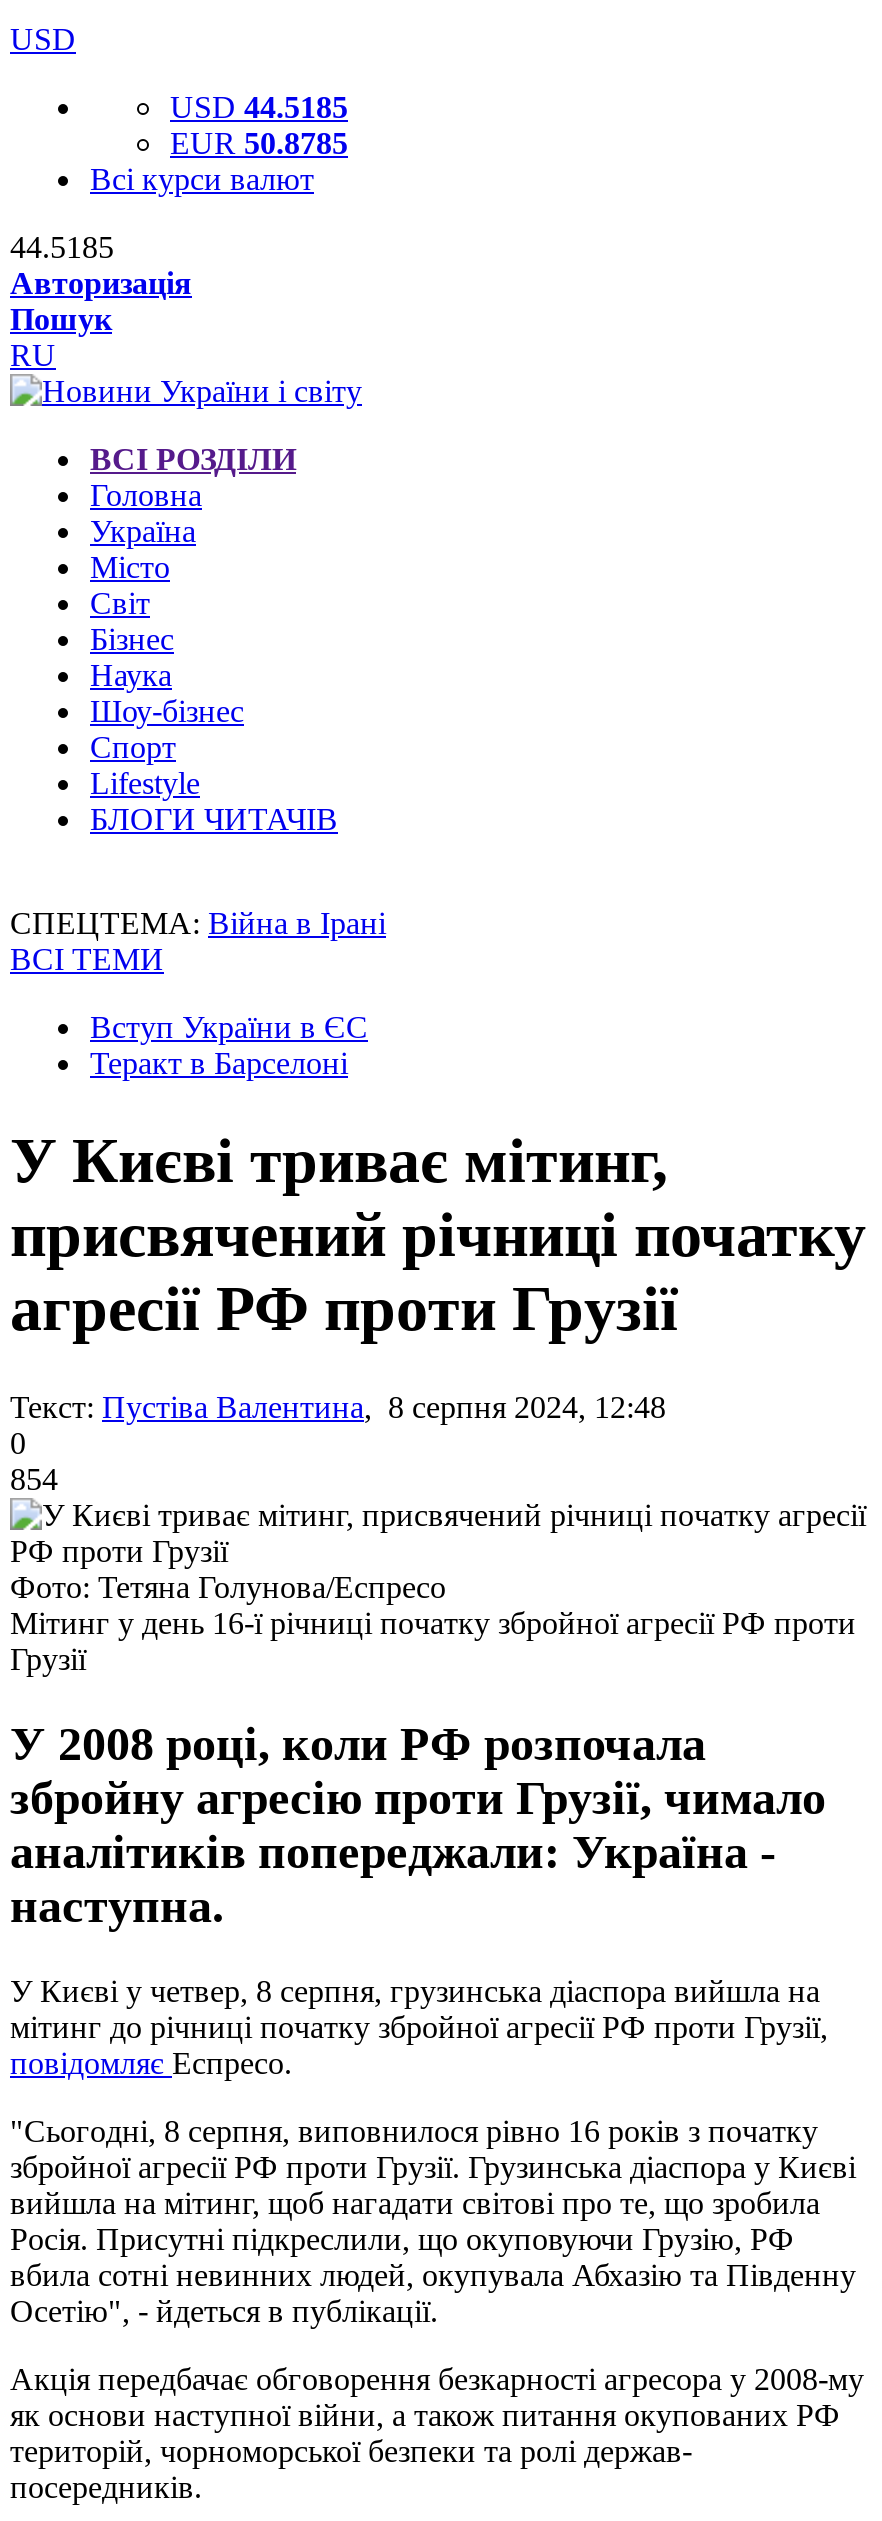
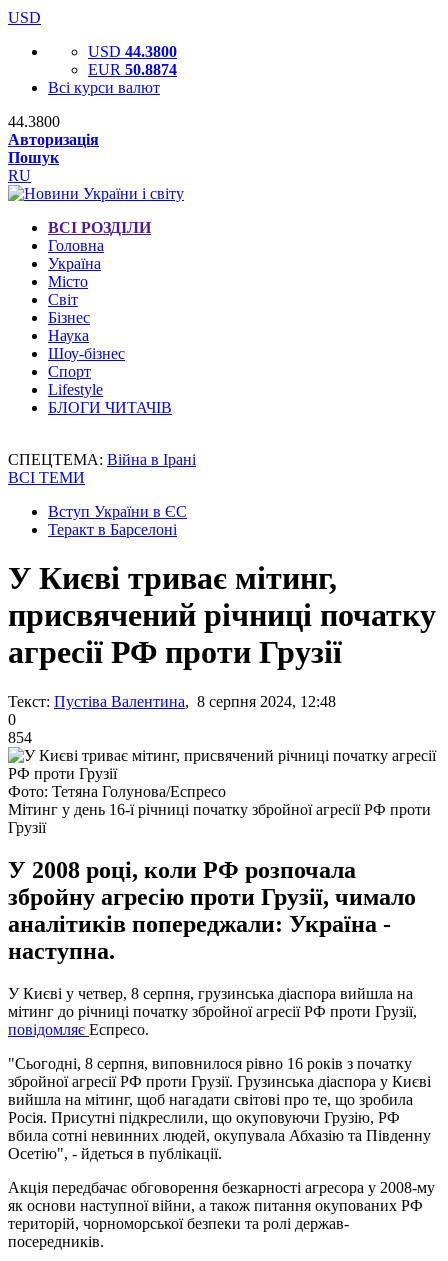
[170,90,348,124] USD 44.5185 -> [88,43,177,60] USD 44.3800
[170,126,348,160] EUR 50.8785 -> [88,61,177,78] EUR 50.8874
[10,230,114,264] 44.5185 -> [8,113,60,130] 44.3800

